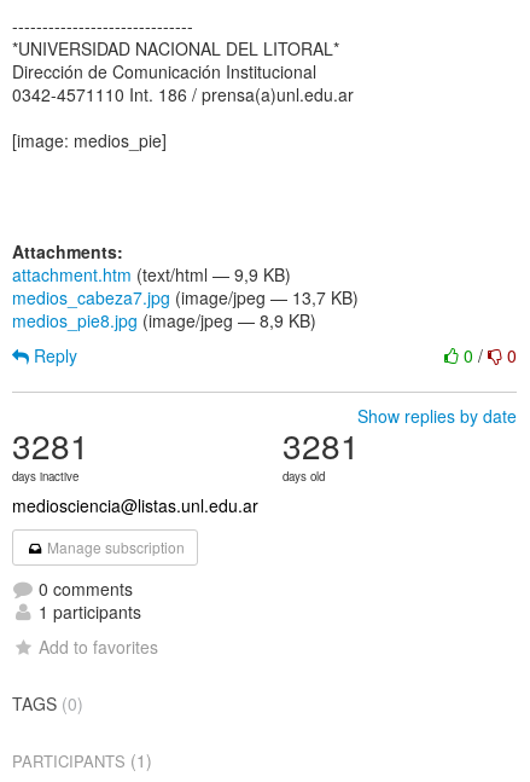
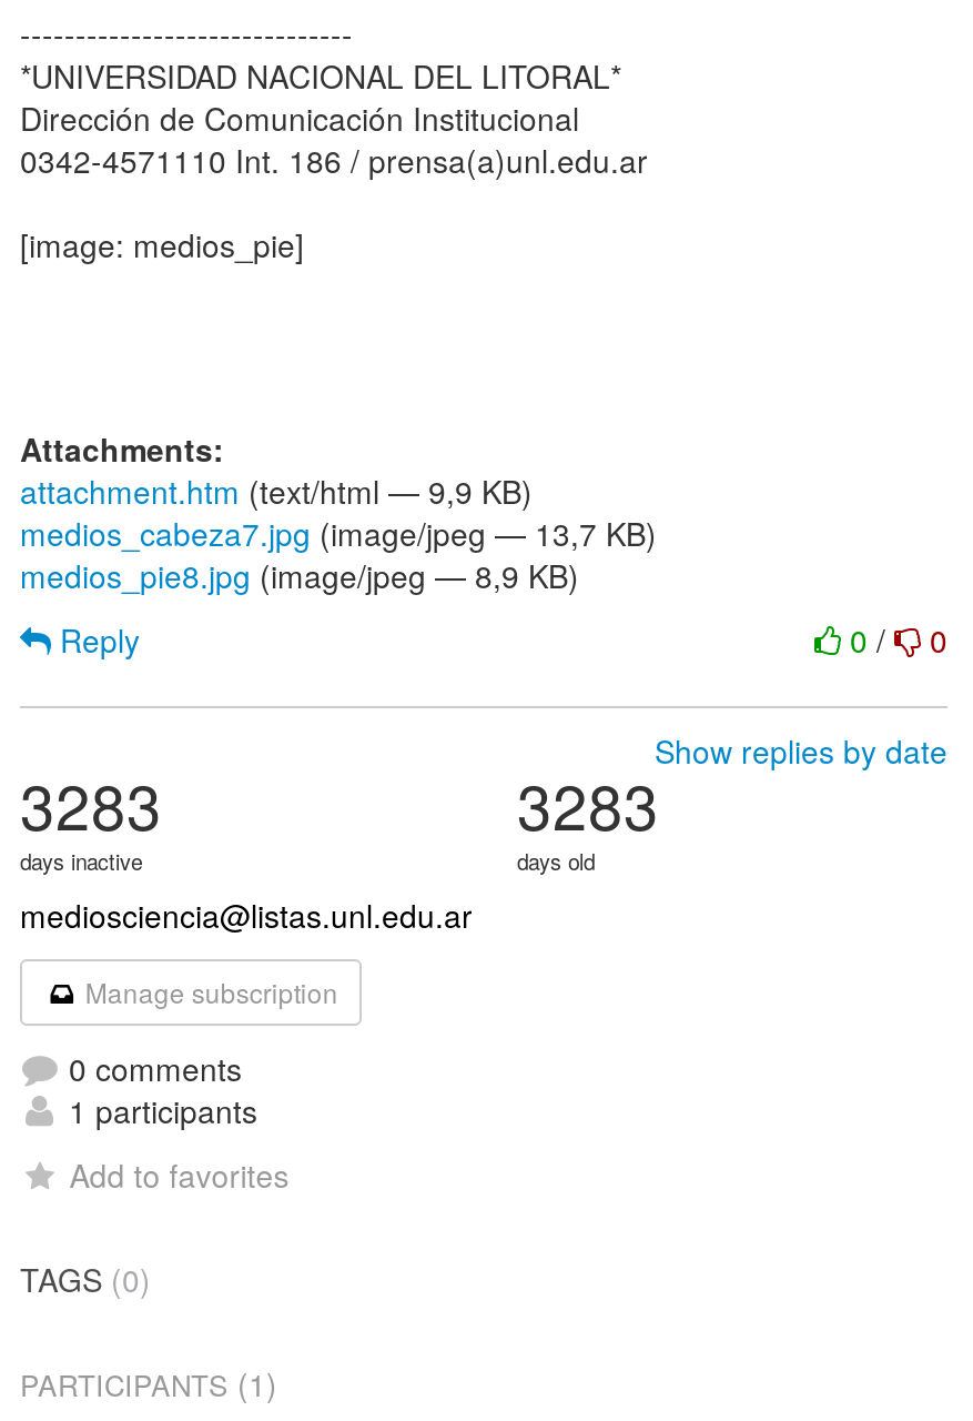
[12,421,89,469] 3281 -> [20,759,162,848] 3283
[283,421,360,469] 3281 -> [517,759,659,848] 3283

